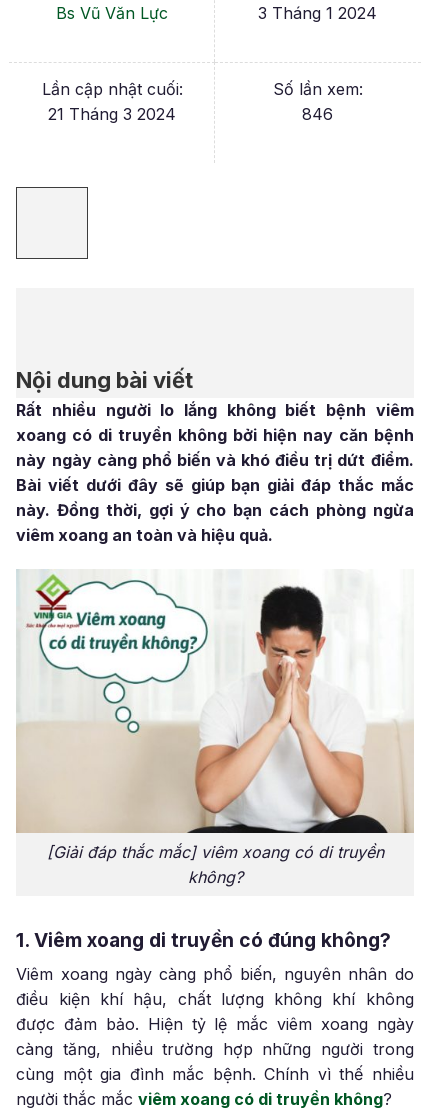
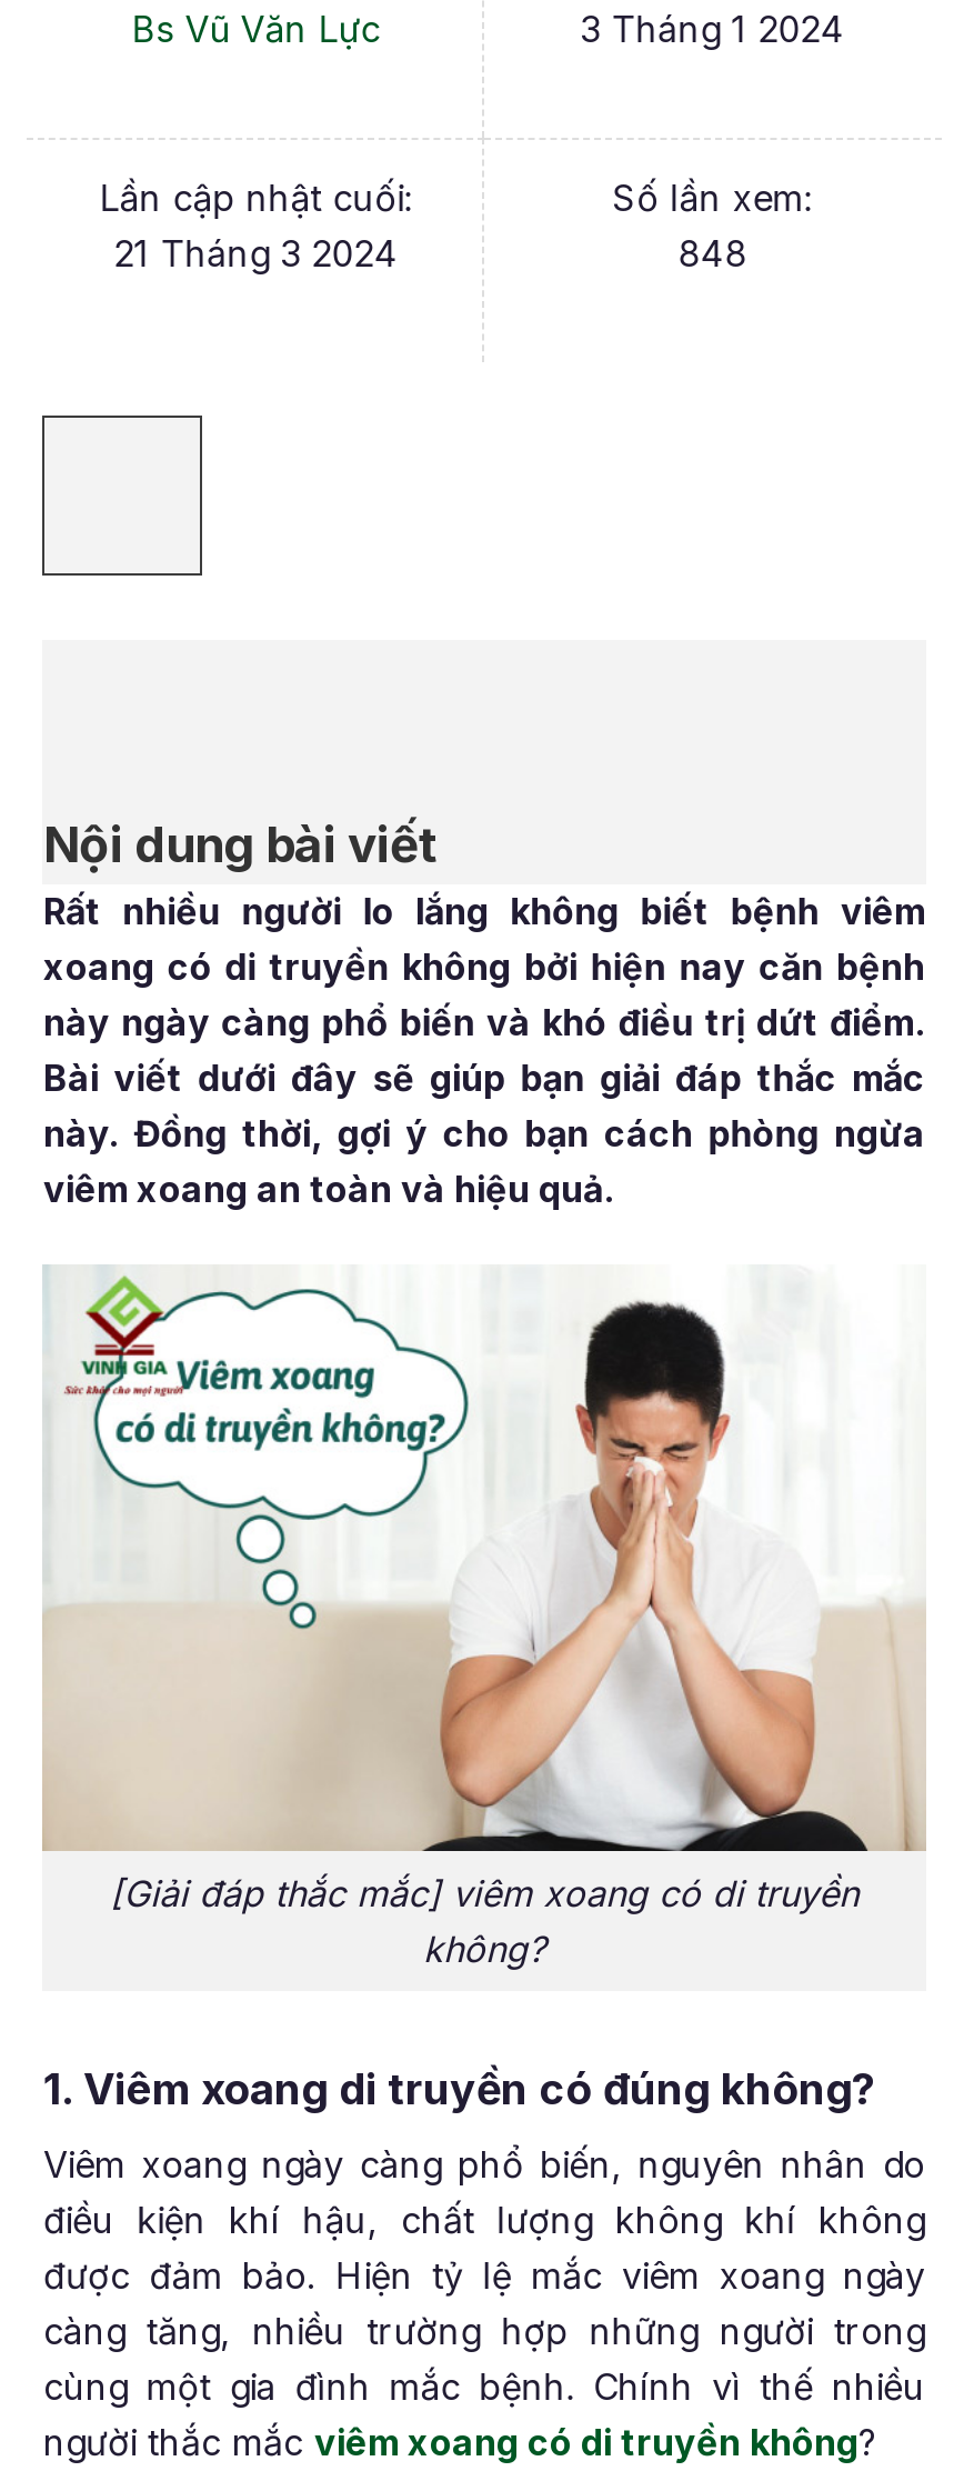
[302,104,333,124] 846 -> [678,231,747,275] 848

